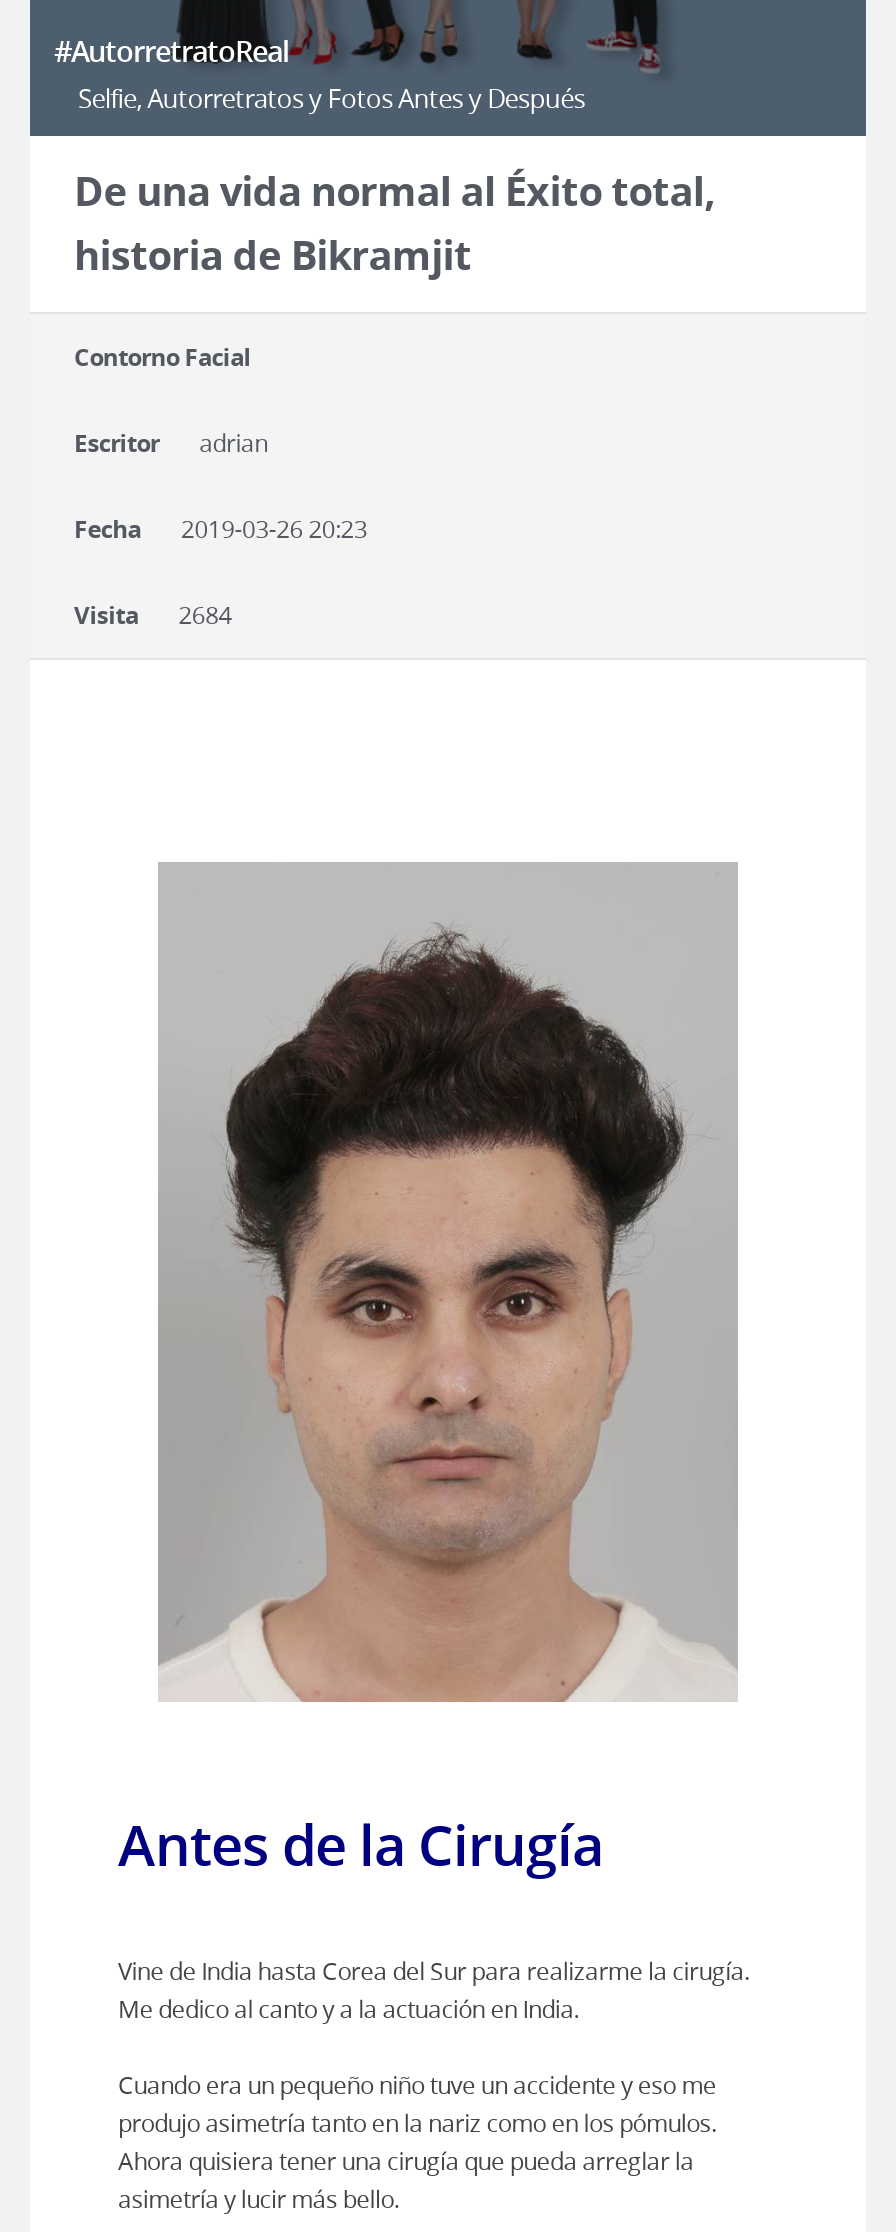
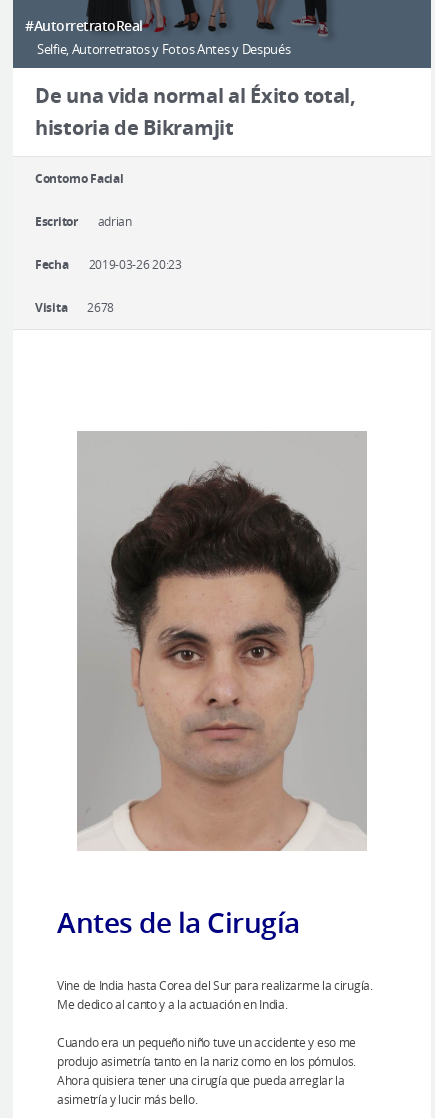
[74,599,232,633] Visita 2684 -> [35,299,114,316] Visita 2678

